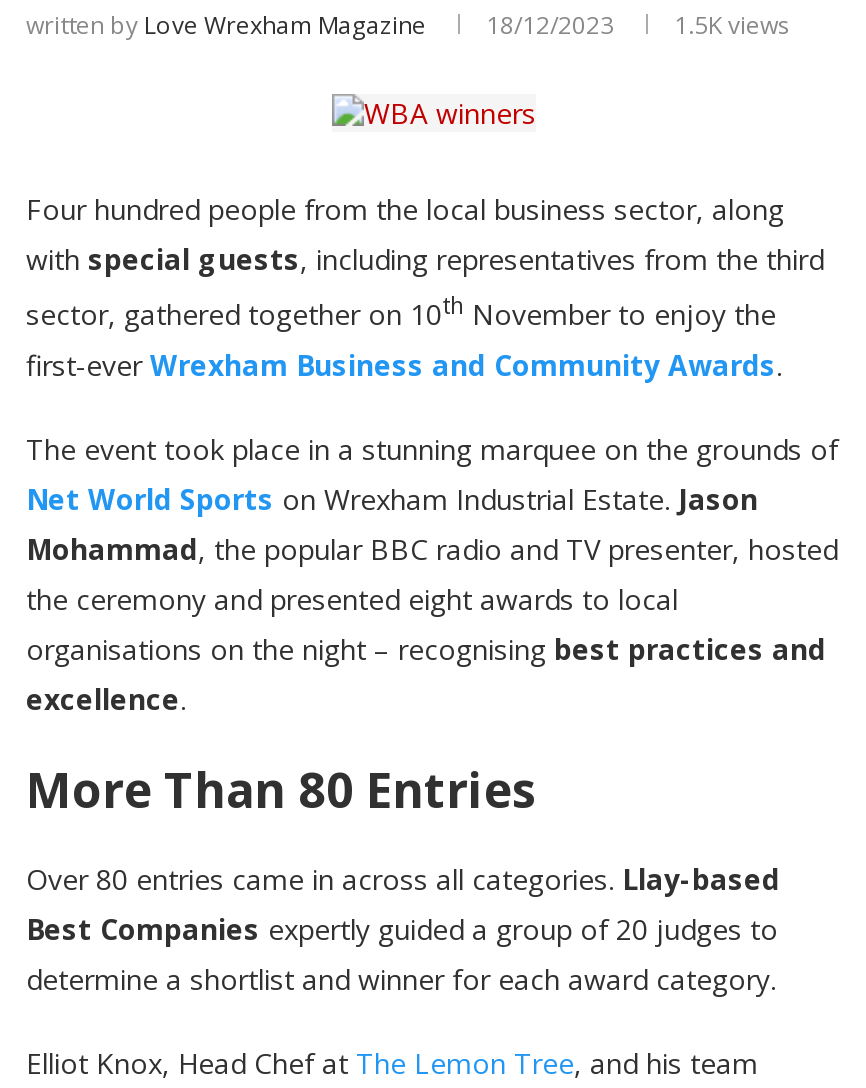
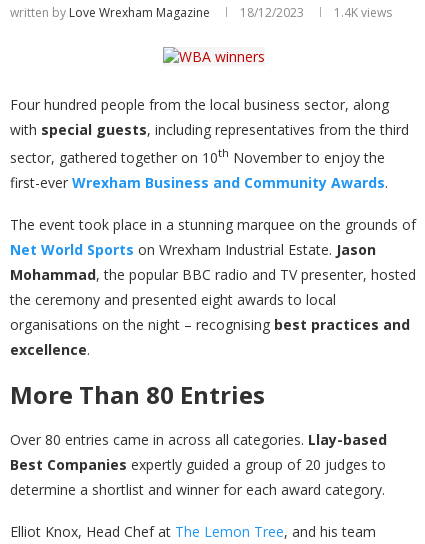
[26,8,790,42] written by Love Wrexham Magazine 18/12/2023 1.5K views -> [10,4,392,21] written by Love Wrexham Magazine 18/12/2023 1.4K views

